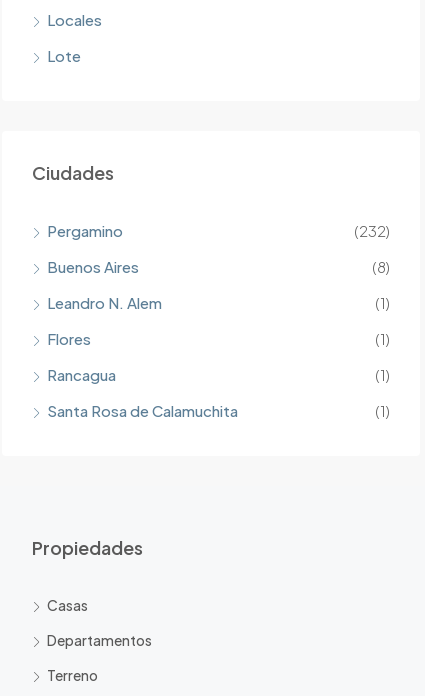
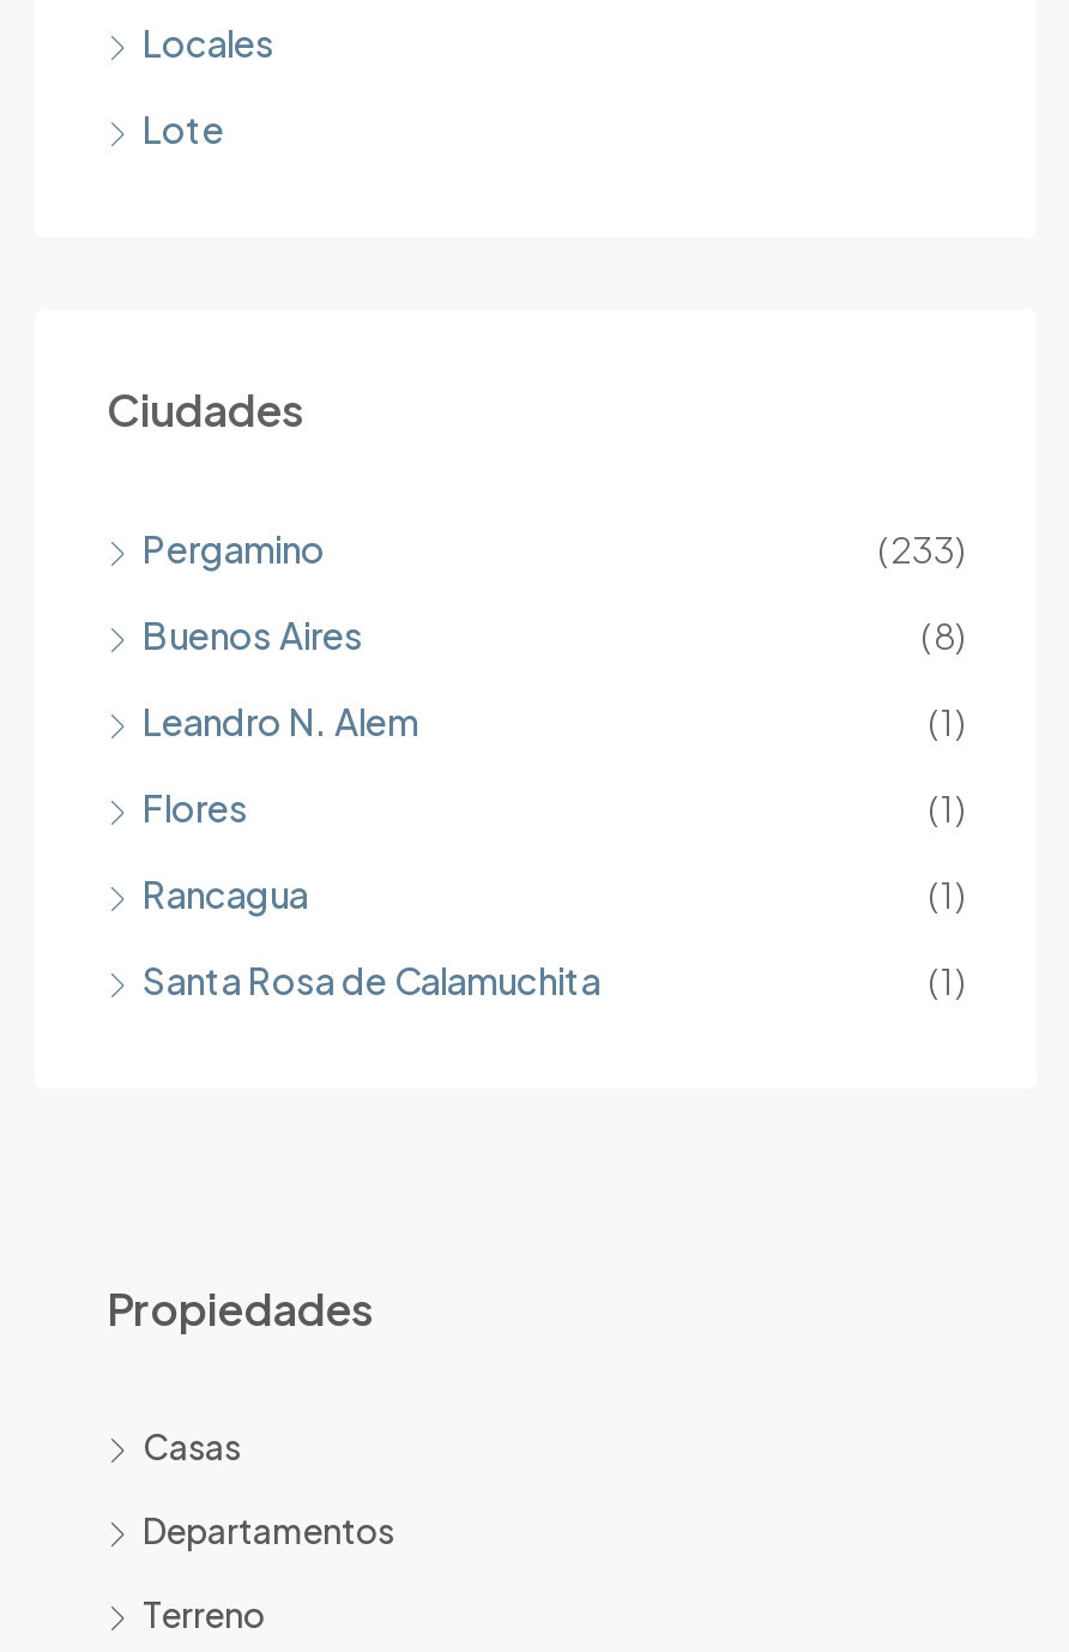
[354,221,390,240] (232) -> [878,525,965,571] (233)

